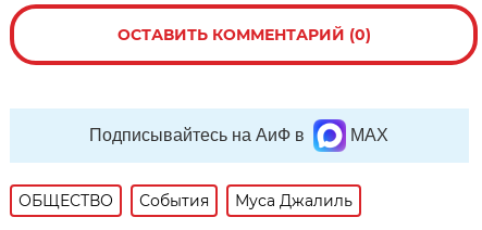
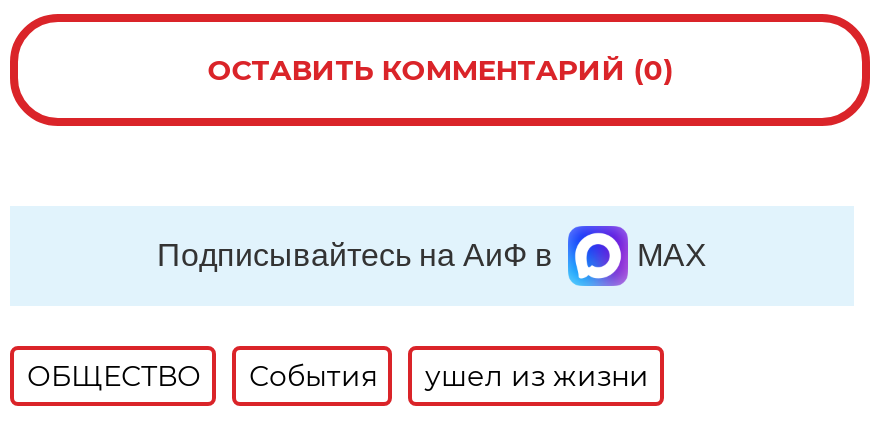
[235,191,353,210] Муса Джалиль -> [425,358,649,394] ушел из жизни

